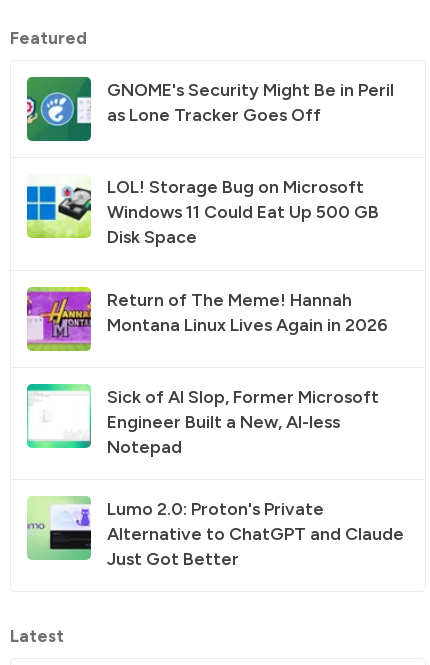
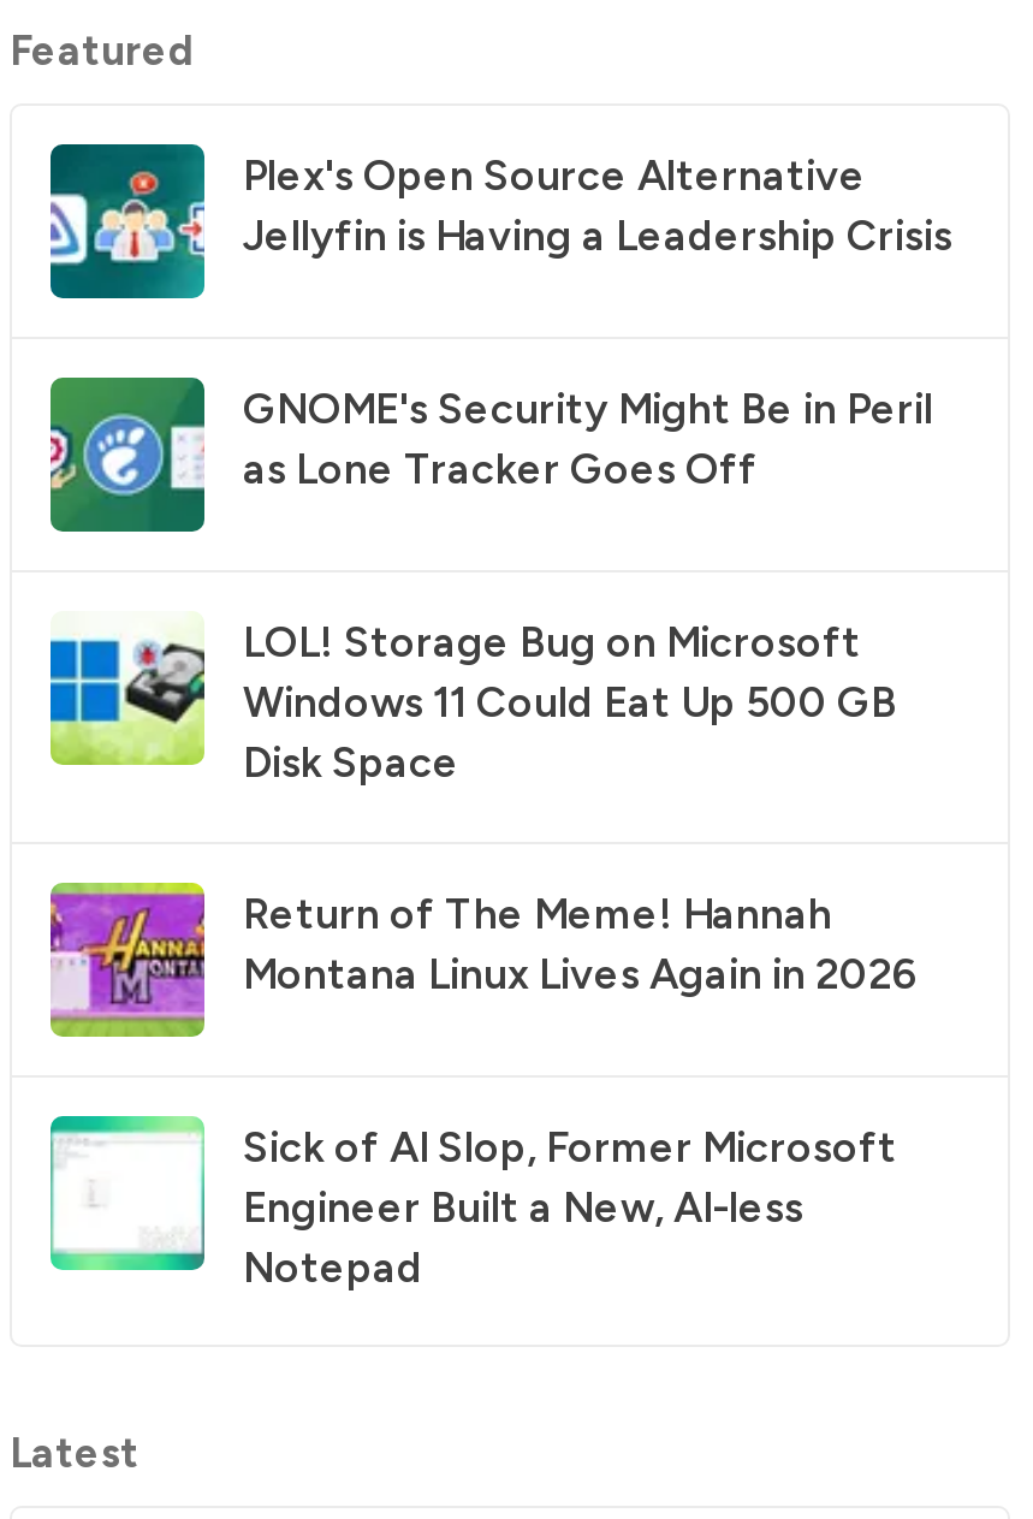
none -> [51,142,952,298] [image] | Plex's Open Source Alternative | Jellyfin is Having a Leadership Crisis
moved [25,79,394,457] -> [46,382,933,1291]: [image] | GNOME's Security Might Be in Peril | as Lone Tracker Goes Off | ... | Engineer Built a New, AI-less | Notepad
[27,496,404,569] [image] | Lumo 2.0: Proton's Private | Alternative to ChatGPT and Claude | Just Got Better -> none

